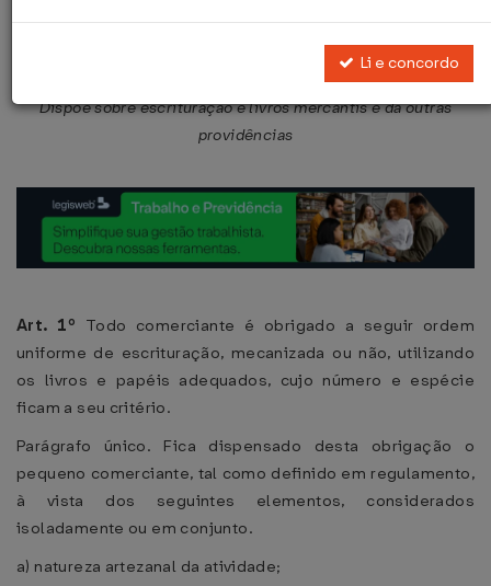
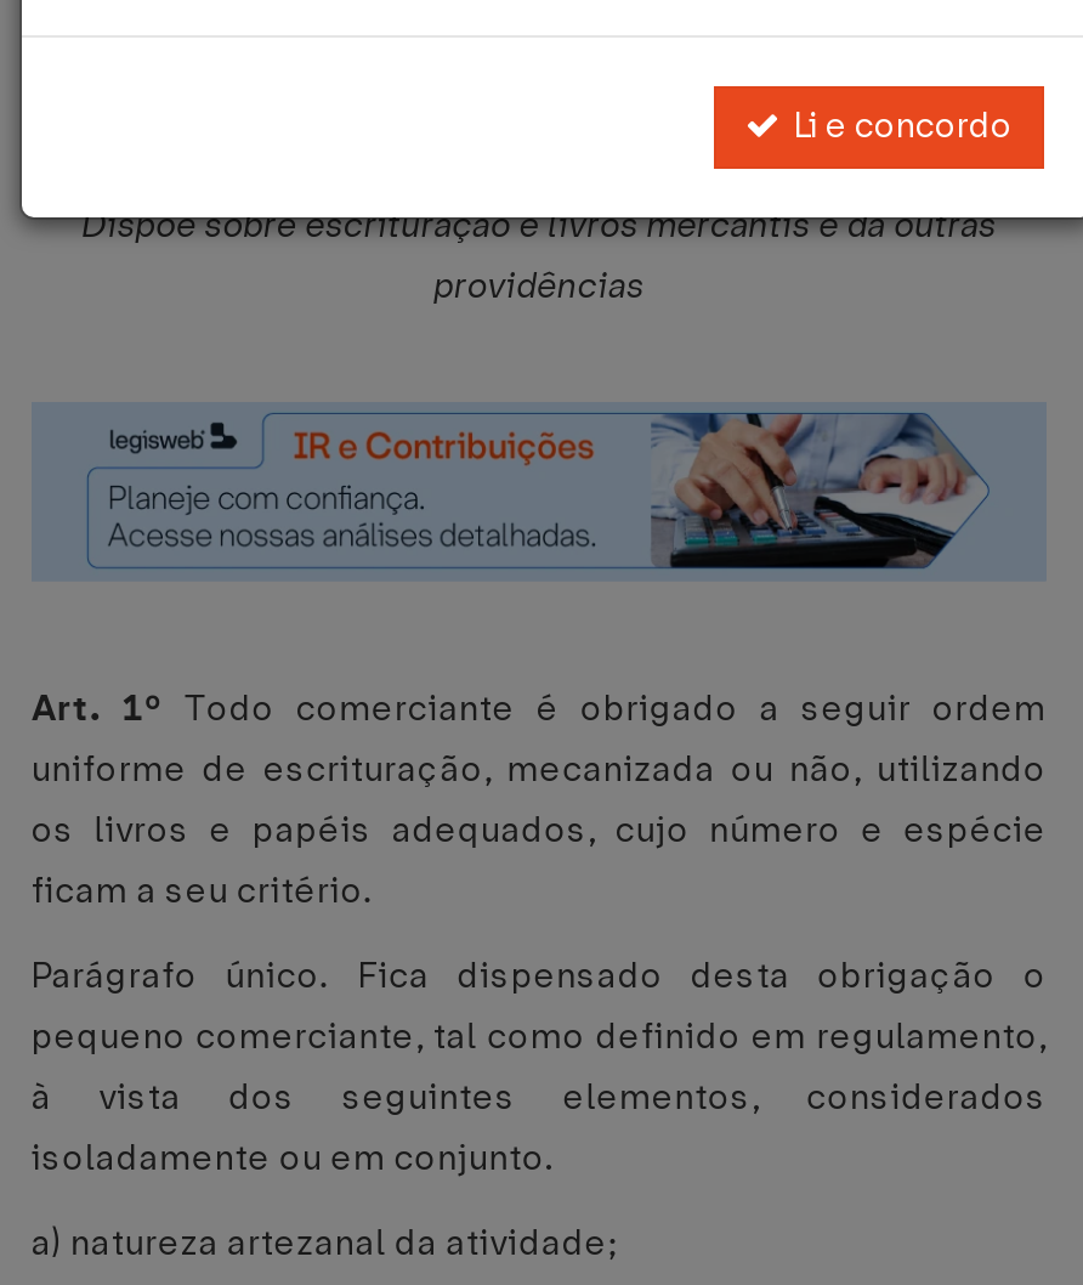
[15,186,476,269] [image] -> [32,402,1047,582] [image]

